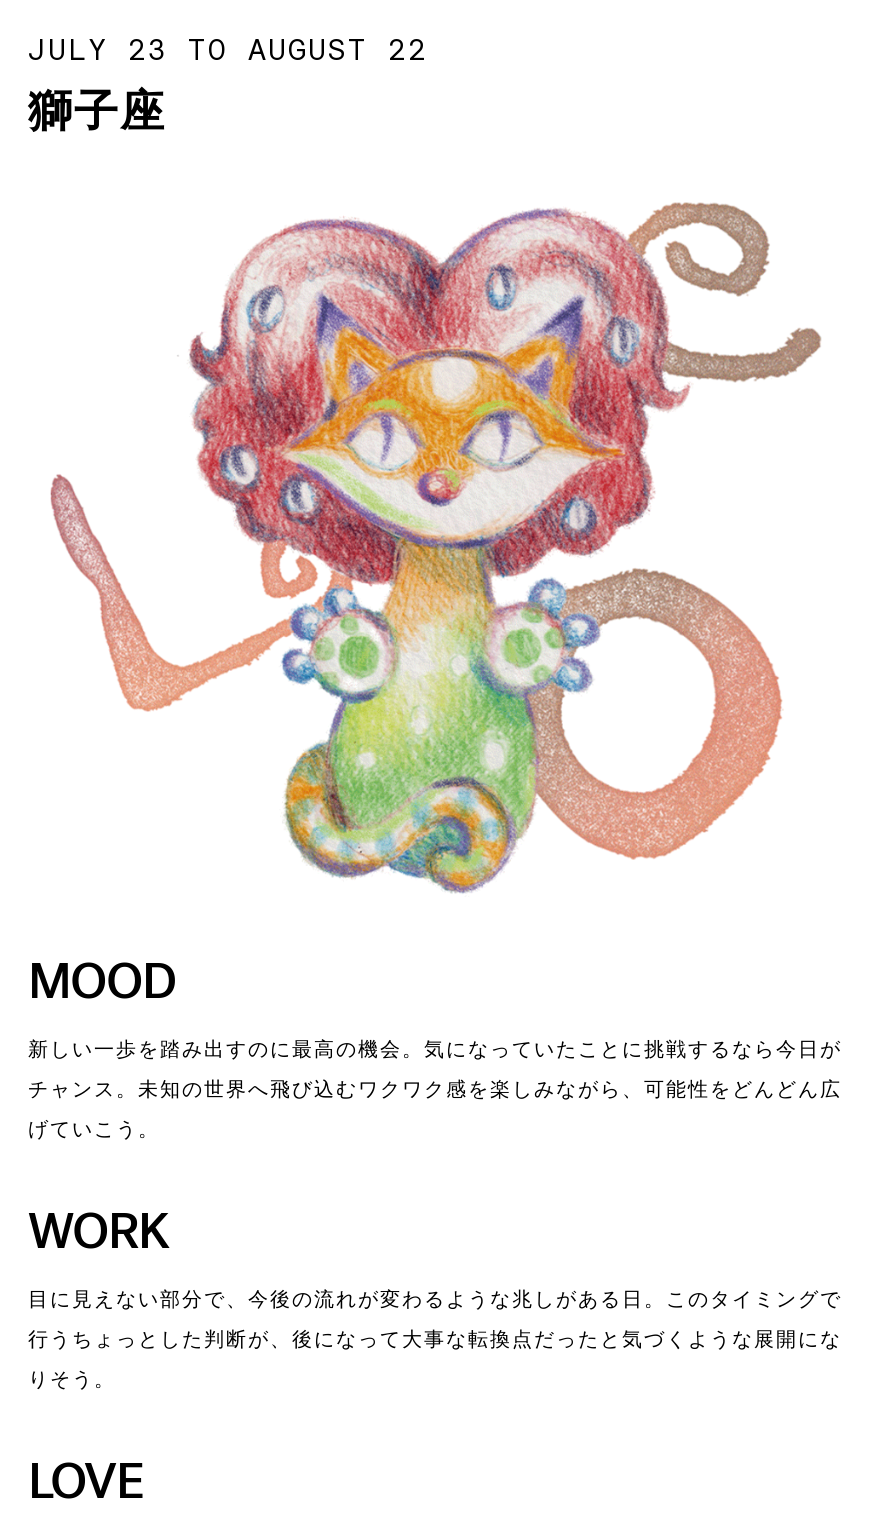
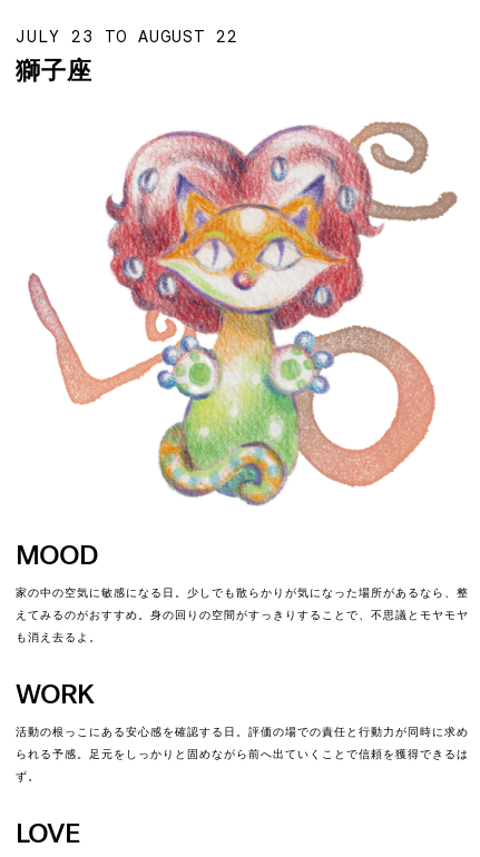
[28,1034,842,1142] 新しい一歩を踏み出すのに最高の機会。気になっていたことに挑戦するなら今日が | チャンス。未知の世界へ飛び込むワクワク感を楽しみながら、可能性をどんどん広 | げていこう。 -> [16,584,469,644] 家の中の空気に敏感になる日。少しでも散らかりが気になった場所があるなら、整 | えてみるのがおすすめ。身の回りの空間がすっきりすることで、不思議とモヤモヤ | も消え去るよ。
[28,1284,842,1392] 目に見えない部分で、今後の流れが変わるような兆しがある日。このタイミングで | 行うちょっとした判断が、後になって大事な転換点だったと気づくような展開にな | りそう。 -> [16,723,469,783] 活動の根っこにある安心感を確認する日。評価の場での責任と行動力が同時に求め | られる予感。足元をしっかりと固めながら前へ出ていくことで信頼を獲得できるは | ず。

